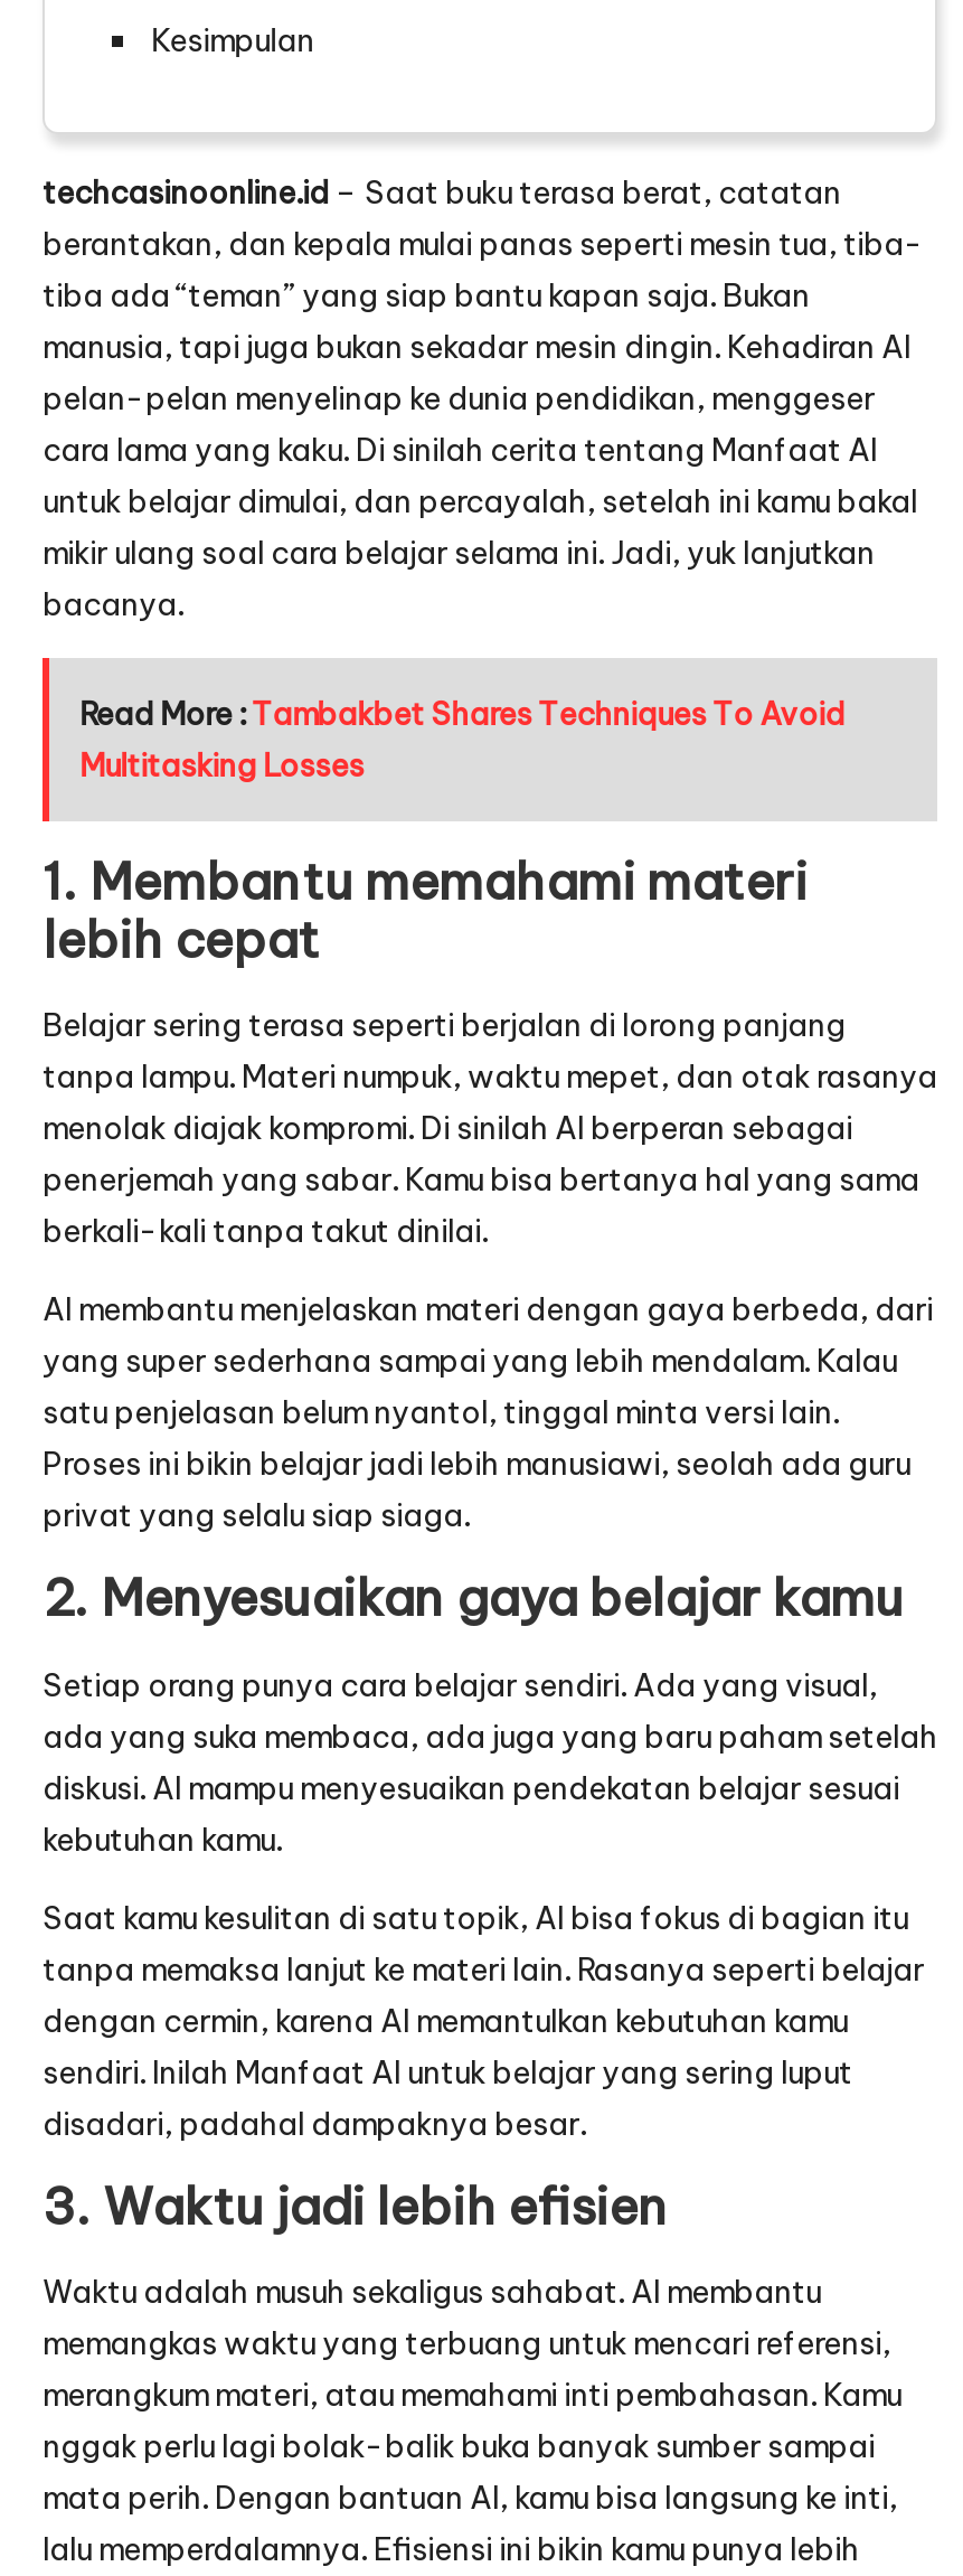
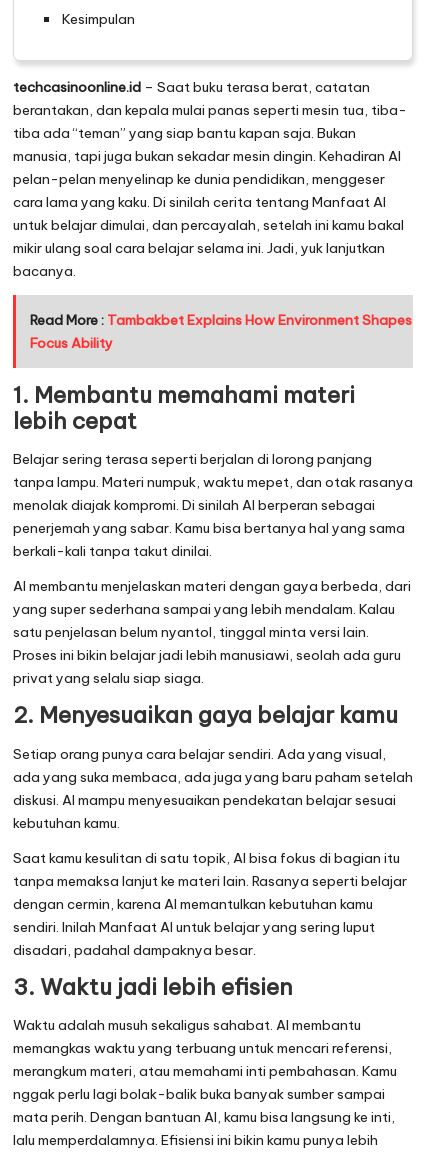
[80,693,845,785] Read More :Tambakbet Shares Techniques To Avoid | Multitasking Losses -> [30,311,412,352] Read More :Tambakbet Explains How Environment Shapes | Focus Ability

